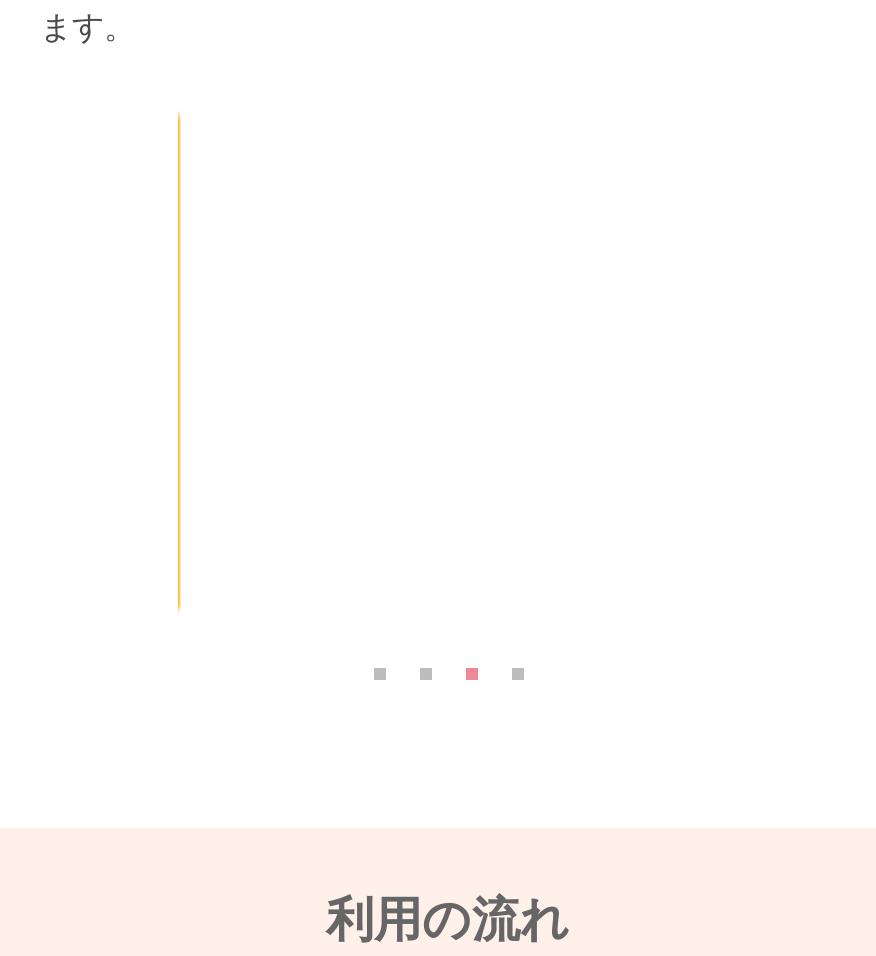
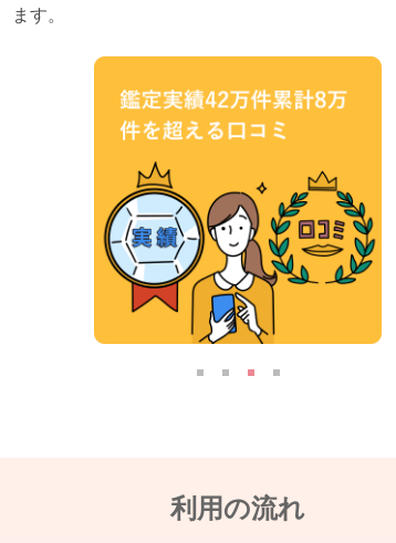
none -> [88,55,383,345] [image]

